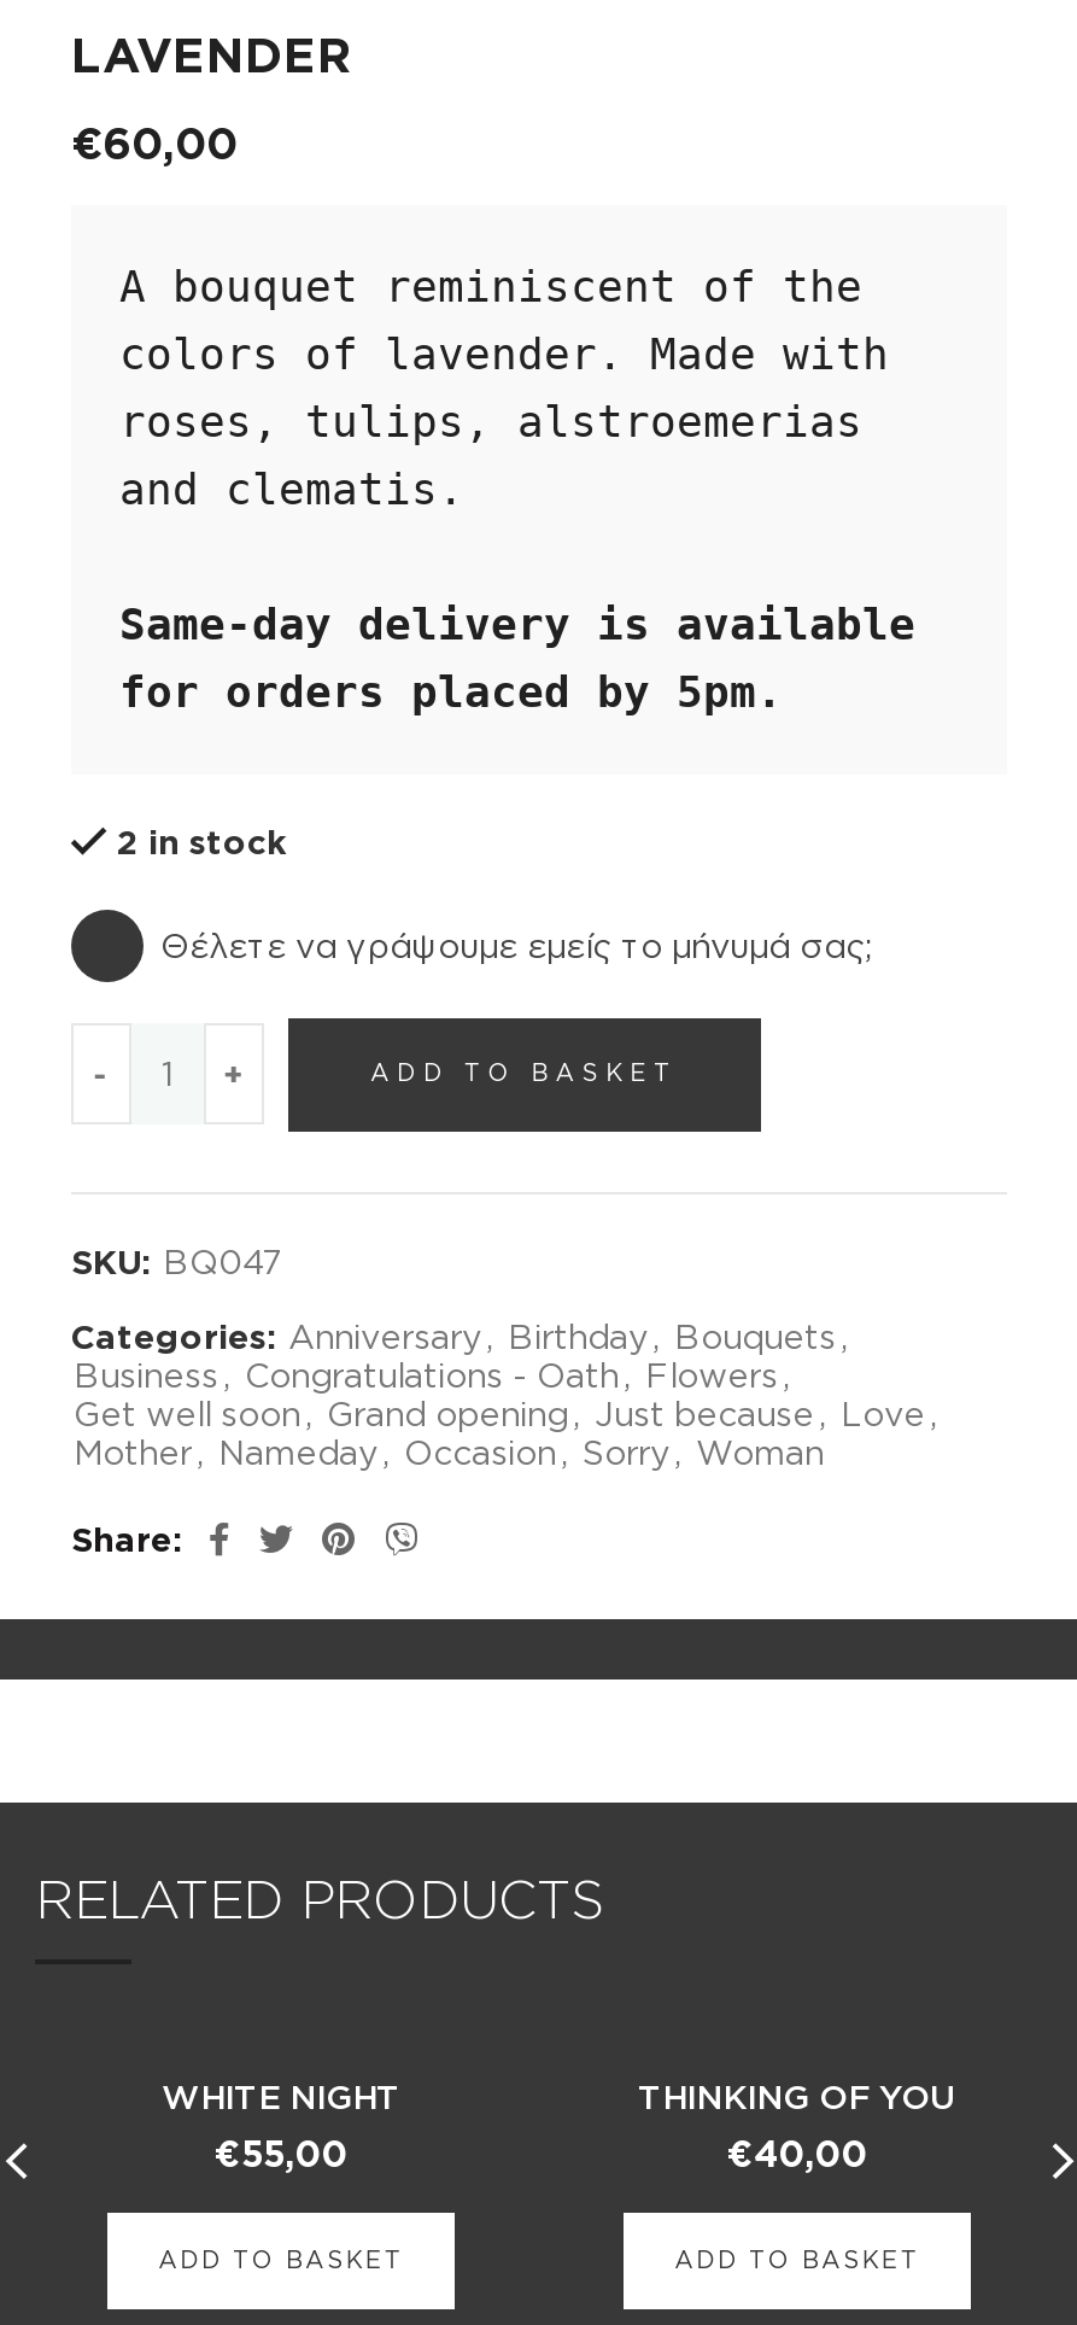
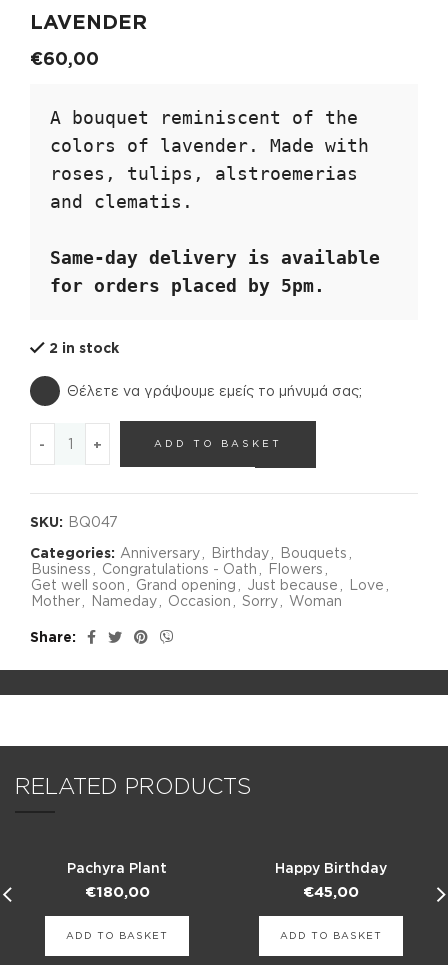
[162,2077,400,2113] WHITE NIGHT -> [67,860,167,875] Pachyra Plant
[638,2077,956,2113] THINKING OF YOU -> [275,860,387,875] Happy Birthday
[215,2132,347,2173] €55,00 -> [84,883,149,900] €180,00
[727,2132,867,2173] €40,00 -> [303,883,359,900] €45,00

